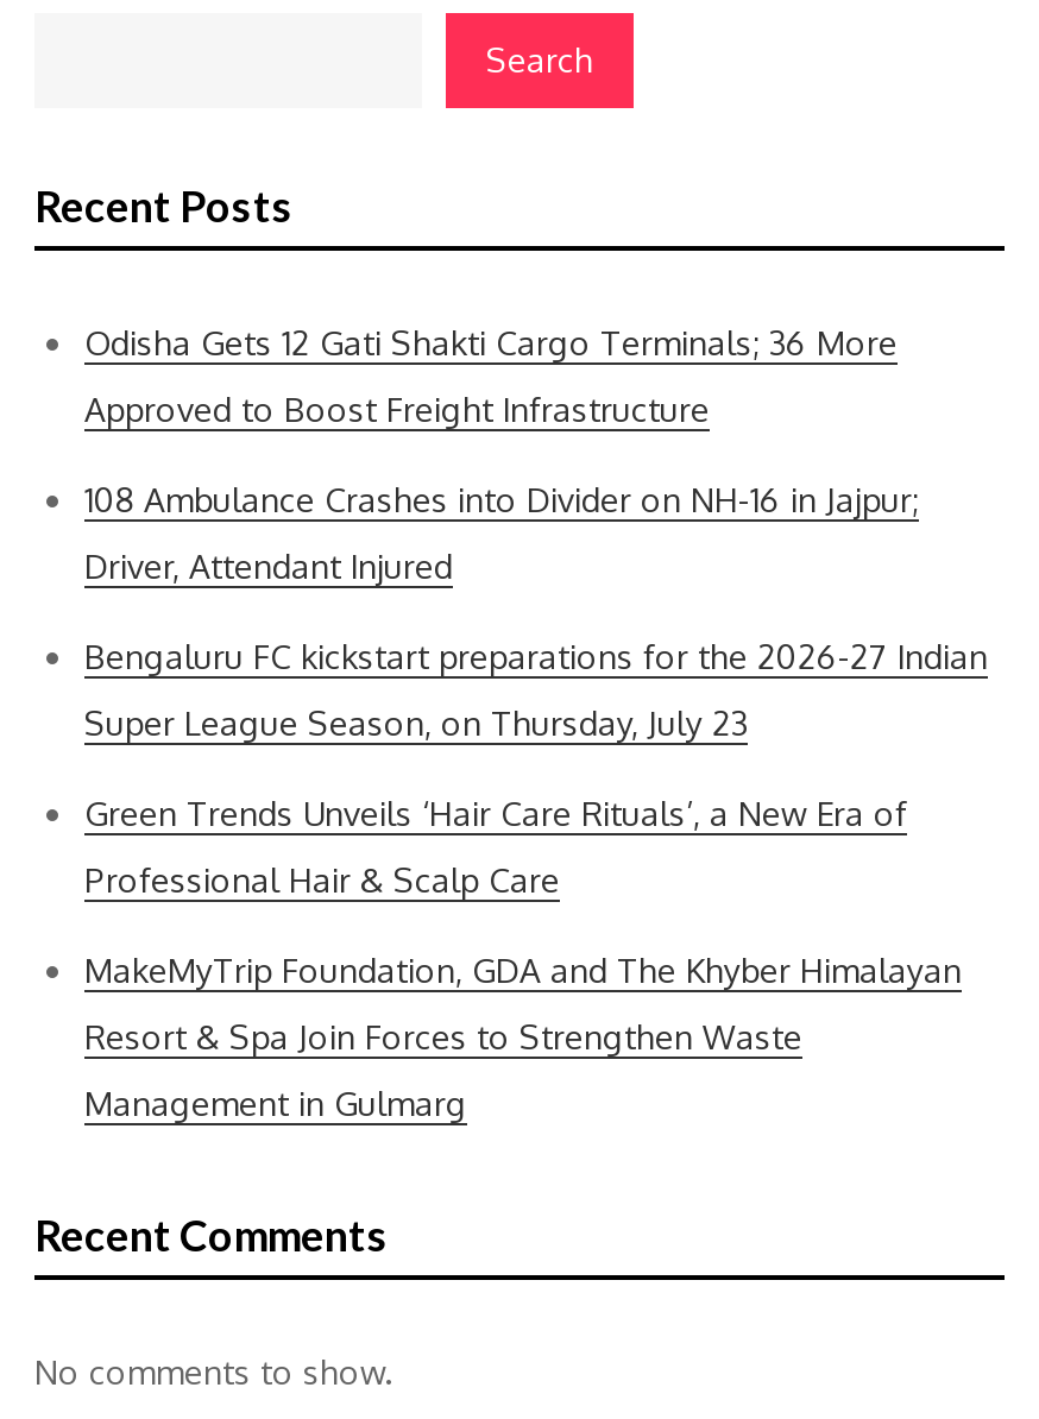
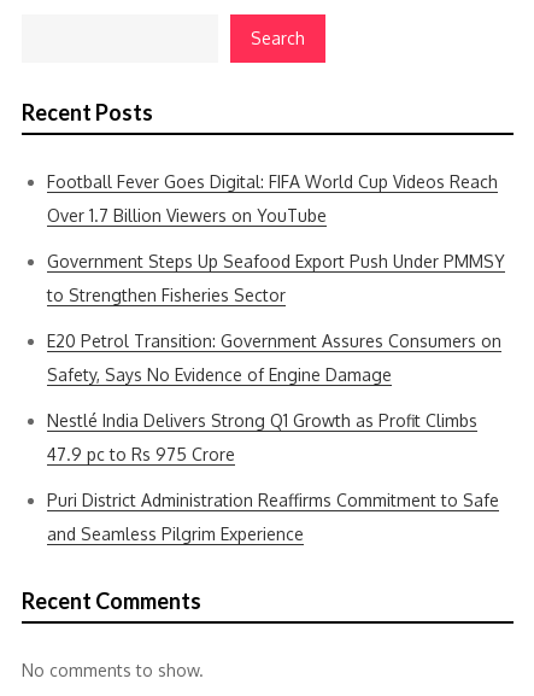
[84,322,988,1123] Odisha Gets 12 Gati Shakti Cargo Terminals; 36 More | Approved to Boost Freight Infrastructure | 108 Ambulance Crashes into Divider on NH-16 in Jajpur; | Driver, Attendant Injured | Bengaluru FC kickstart preparations for the 2026-27 Indian | Super League Season, on Thursday, July 23 | Green Trends Unveils ‘Hair Care Rituals’, a New Era of | Professional Hair & Scalp Care | MakeMyTrip Foundation, GDA and The Khyber Himalayan | Resort & Spa Join Forces to Strengthen Waste | Management in Gulmarg -> [47,171,505,544] Football Fever Goes Digital: FIFA World Cup Videos Reach | Over 1.7 Billion Viewers on YouTube | Government Steps Up Seafood Export Push Under PMMSY | to Strengthen Fisheries Sector | E20 Petrol Transition: Government Assures Consumers on | Safety, Says No Evidence of Engine Damage | Nestlé India Delivers Strong Q1 Growth as Profit Climbs | 47.9 pc to Rs 975 Crore | Puri District Administration Reaffirms Commitment to Safe | and Seamless Pilgrim Experience

